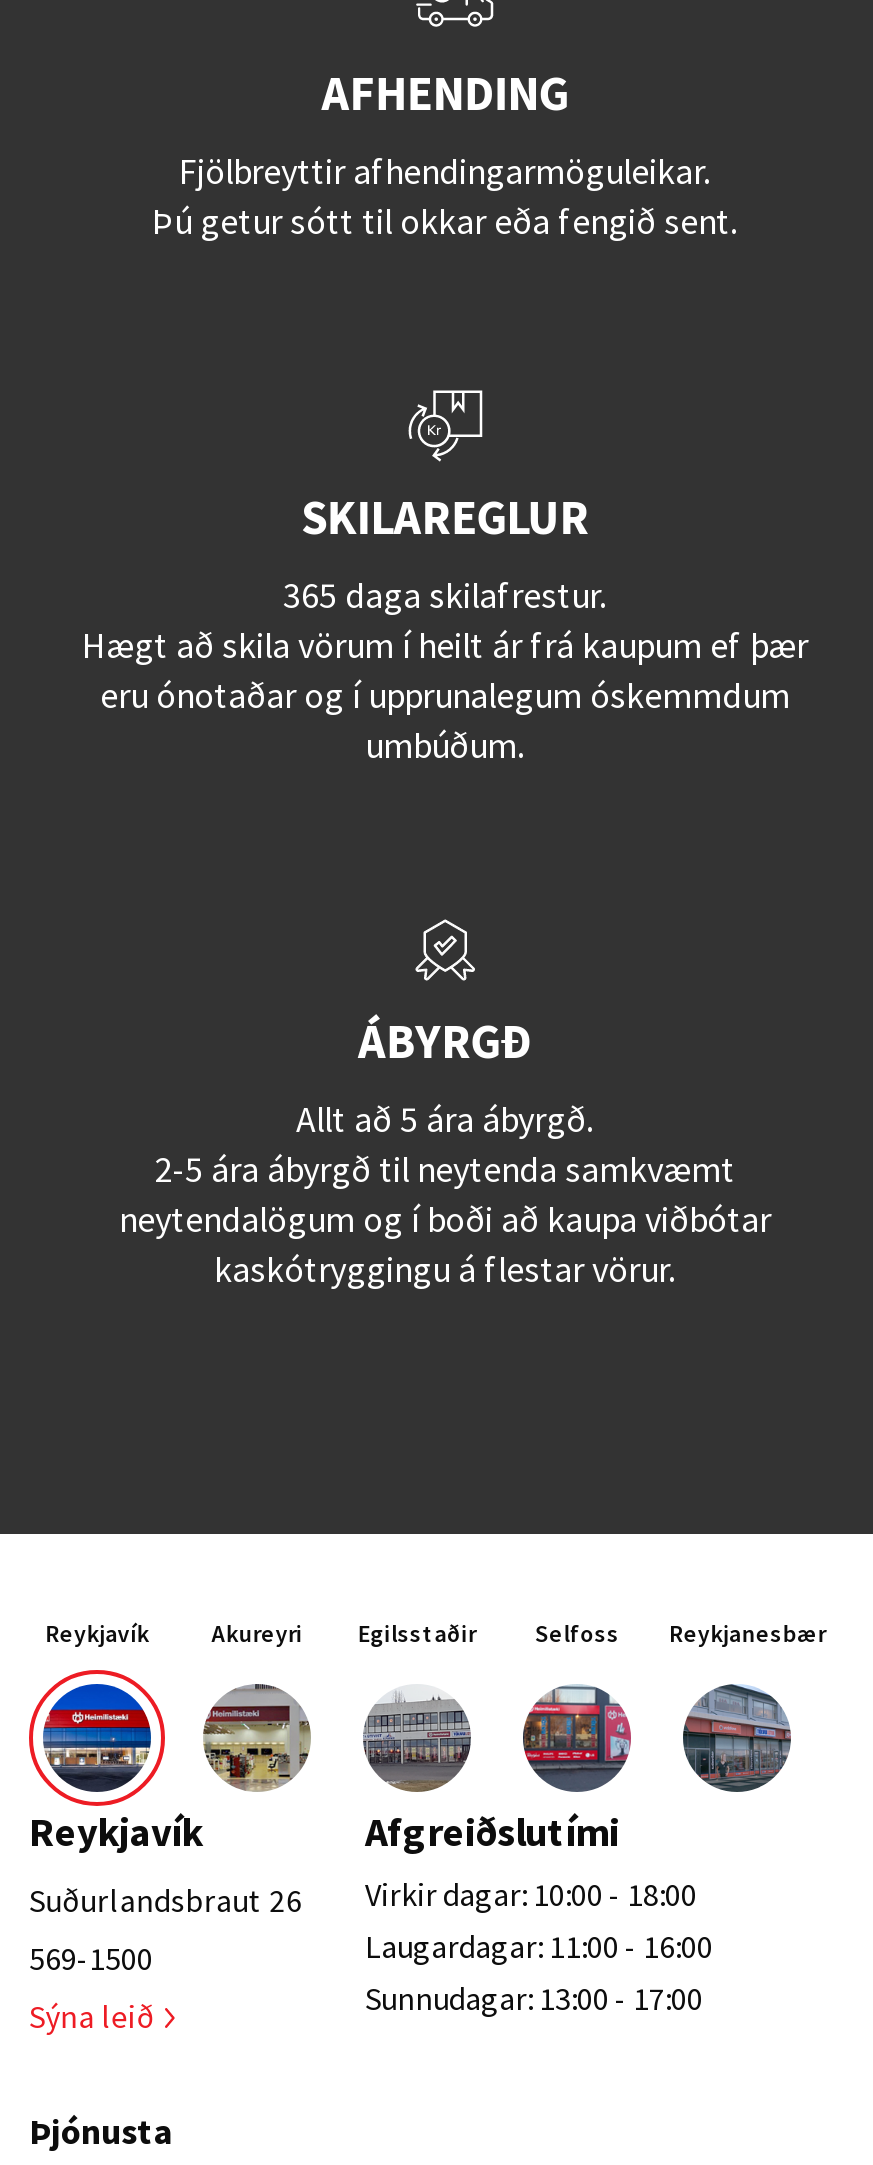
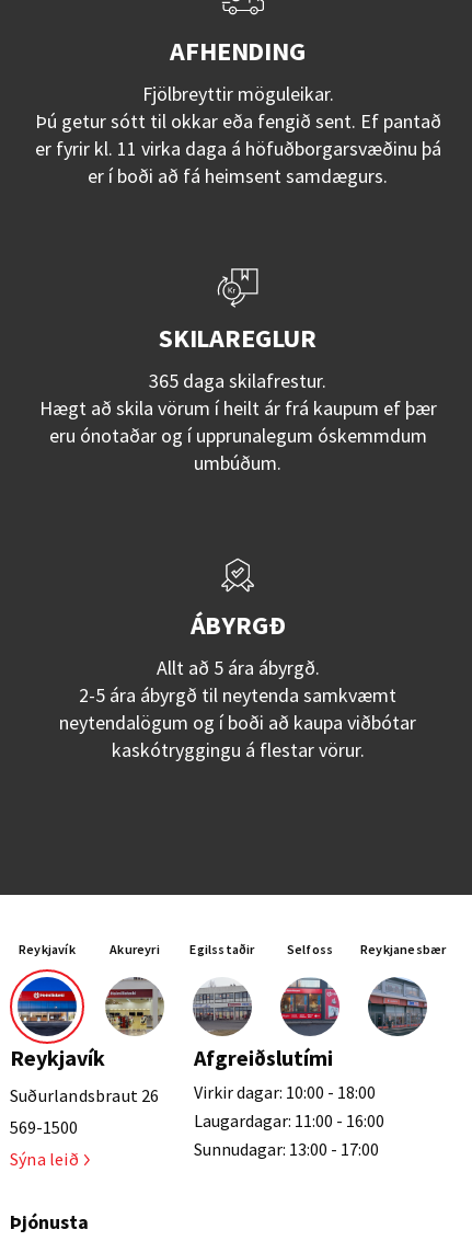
[152,148,738,244] Fjölbreyttir afhendingarmöguleikar. | Þú getur sótt til okkar eða fengið sent. -> [34,81,441,188] Fjölbreyttir möguleikar. | Þú getur sótt til okkar eða fengið sent. Ef pantað | er fyrir kl. 11 virka daga á höfuðborgarsvæðinu þá | er í boði að fá heimsent samdægurs.

